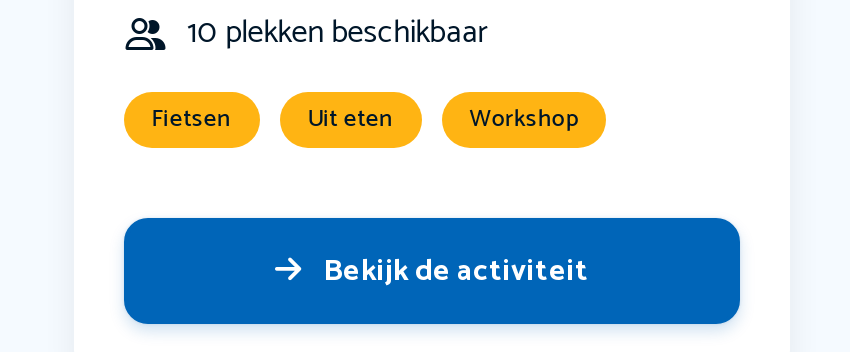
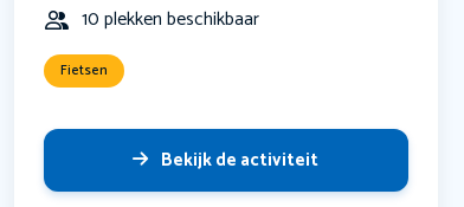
[308,101,578,139] Uit eten | Workshop -> none

